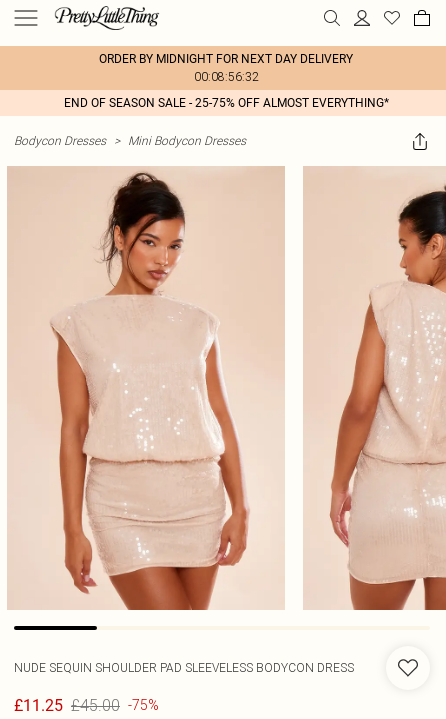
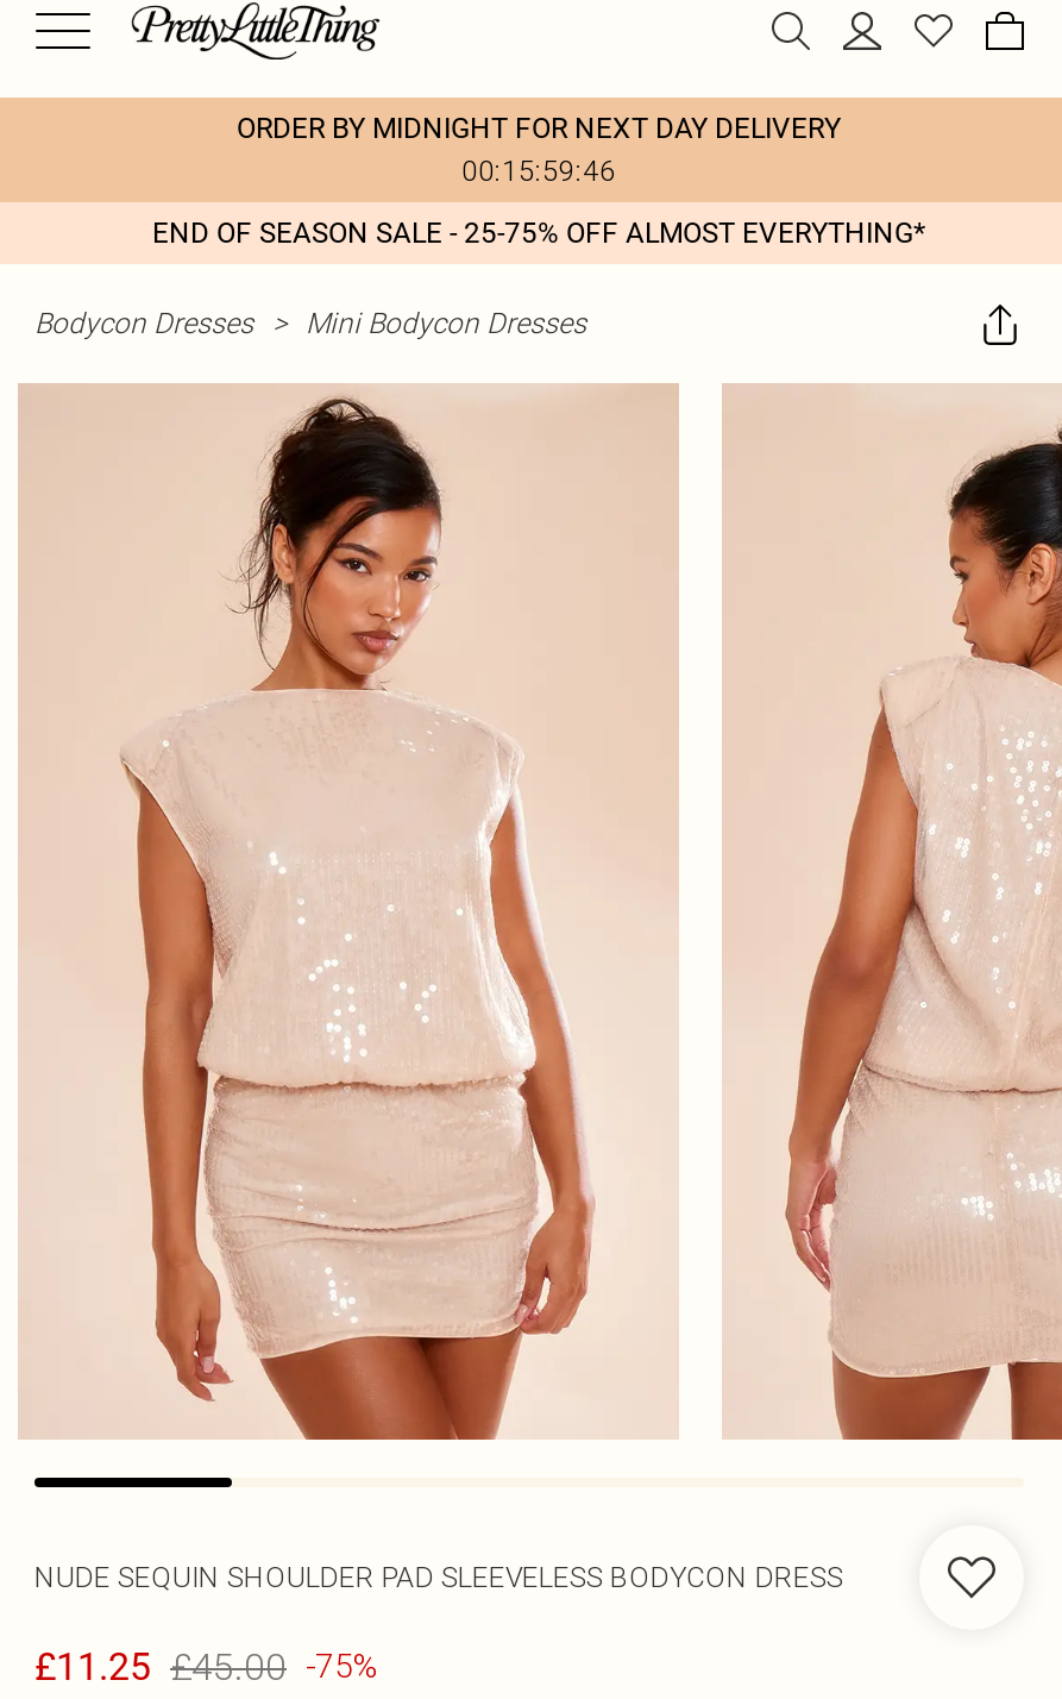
[193,69,258,84] 00:08:56:32 -> [461,152,616,188] 00:15:59:46

